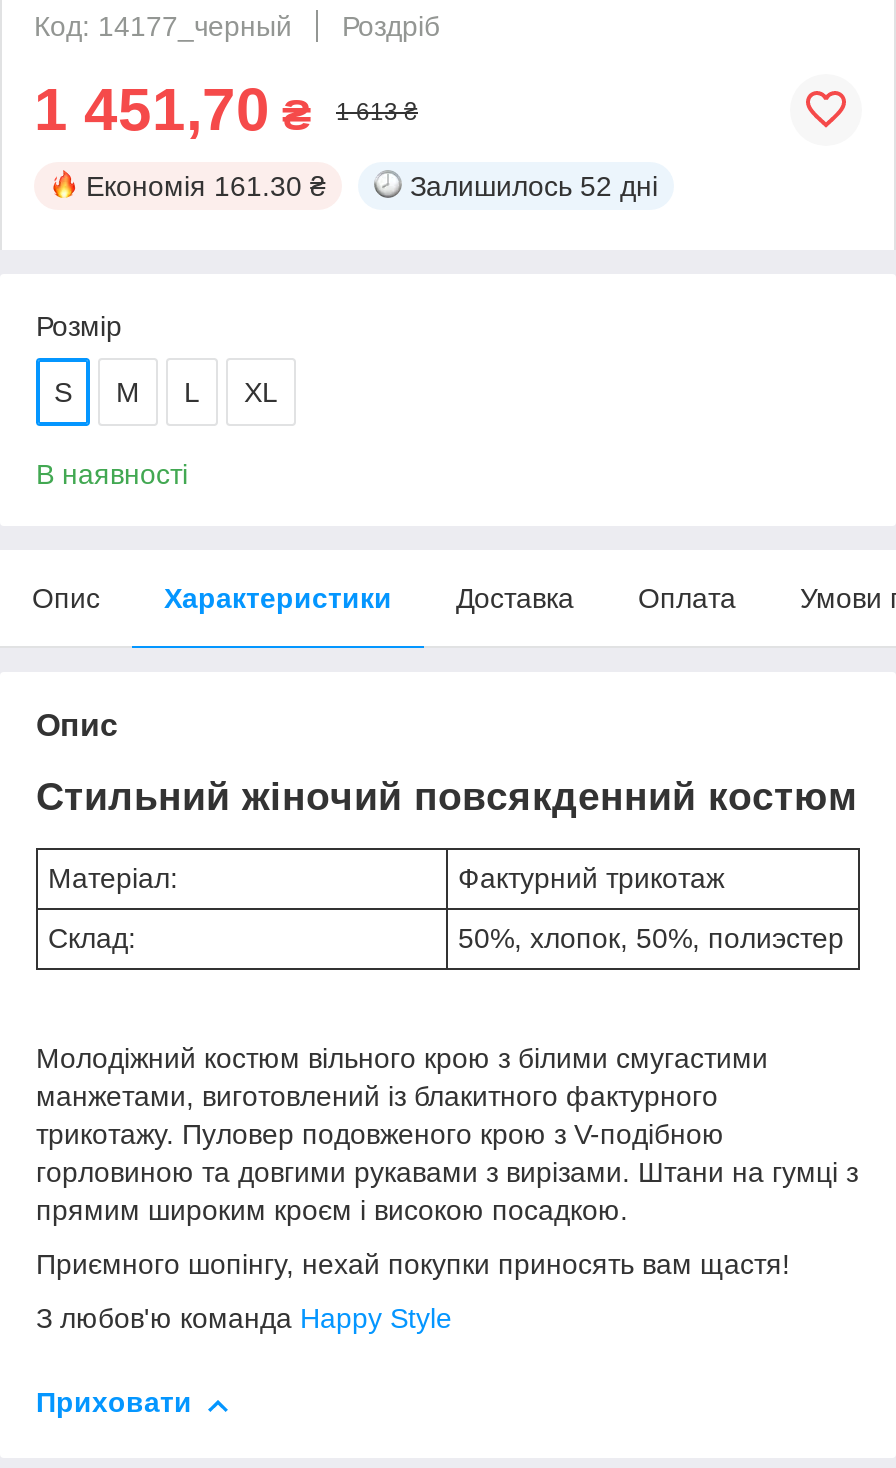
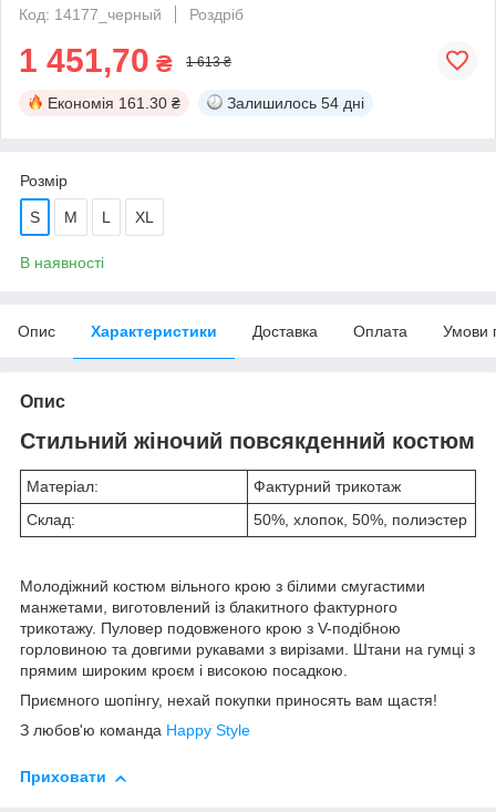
[410,170,658,202] Залишилось 52 дні -> [227,94,364,112] Залишилось 54 дні

